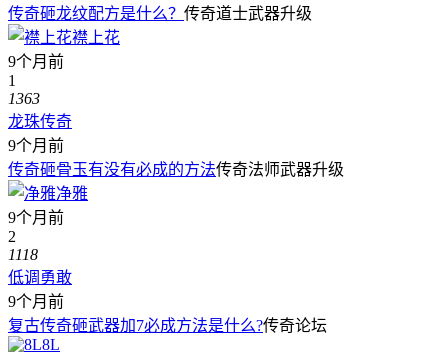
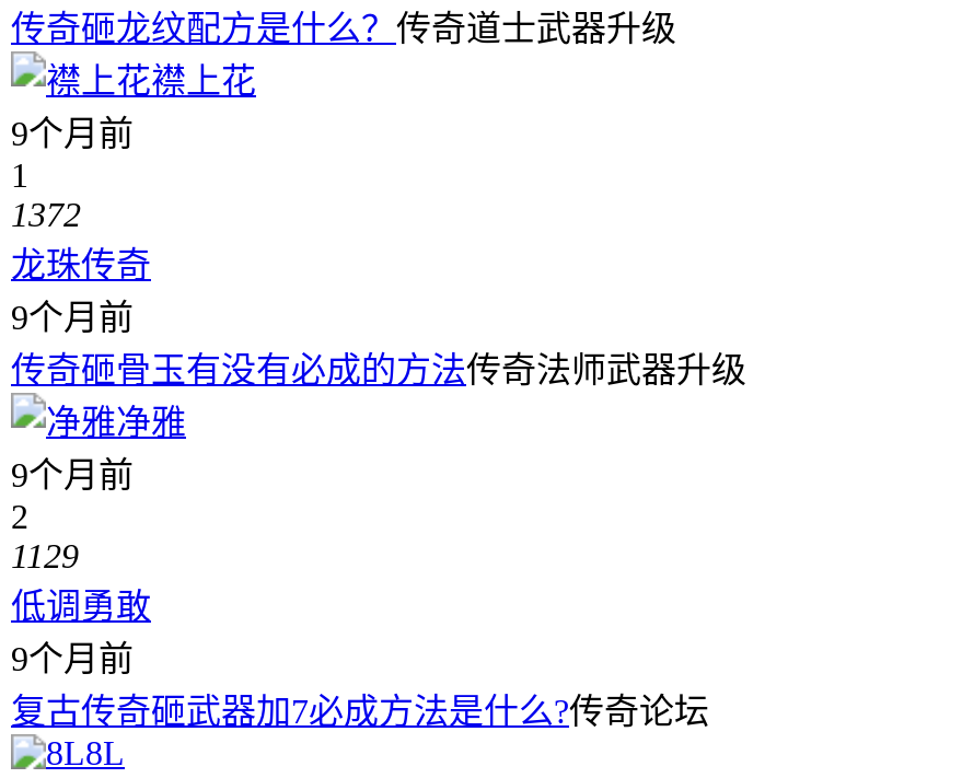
[8,90,40,107] 1363 -> [11,196,81,233] 1372
[8,246,38,263] 1118 -> [11,537,79,574] 1129

